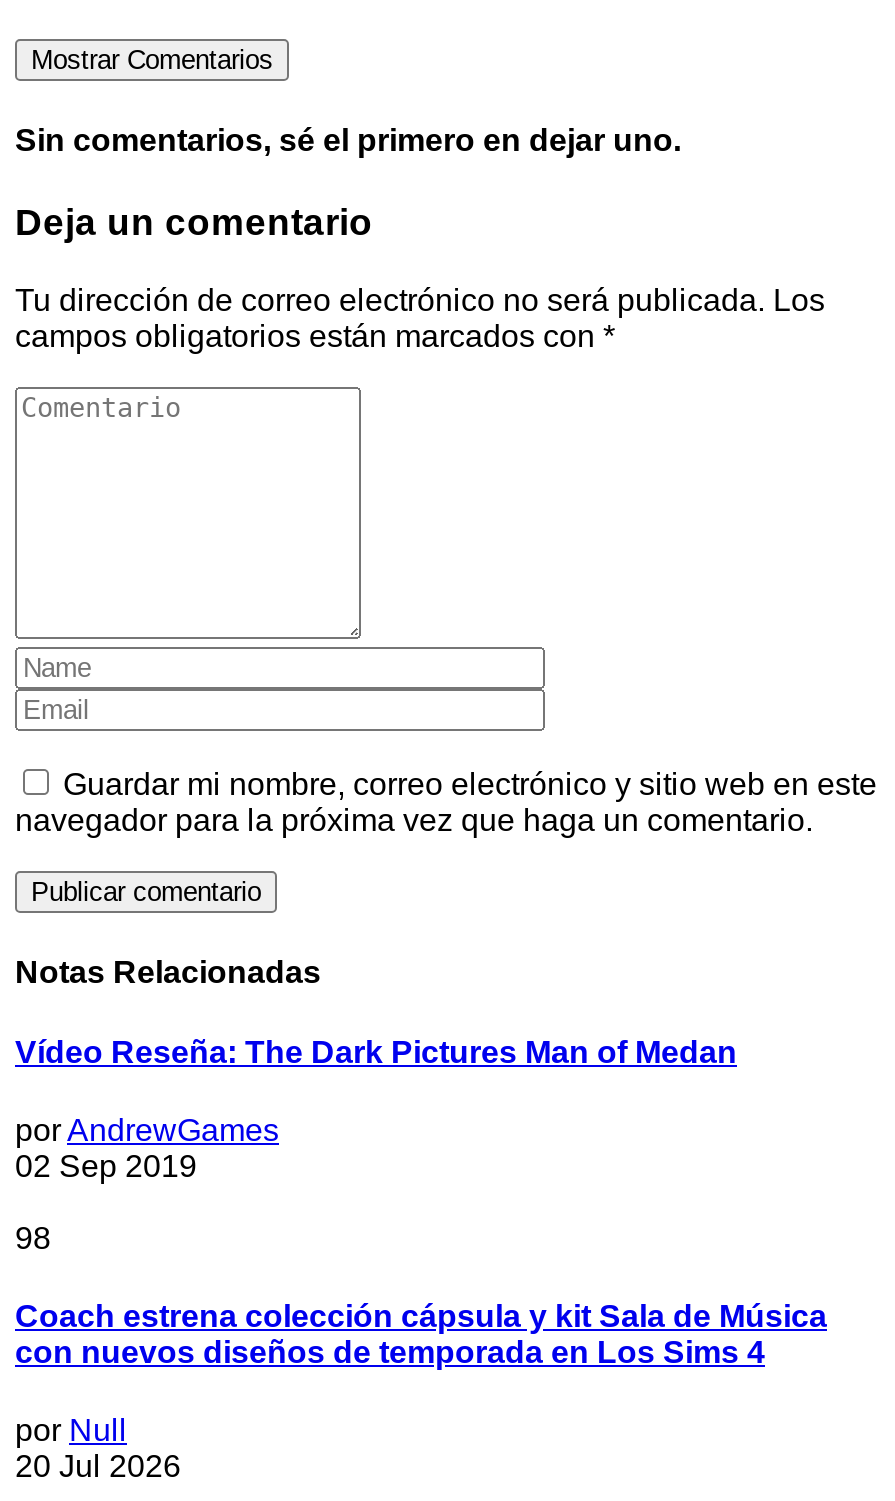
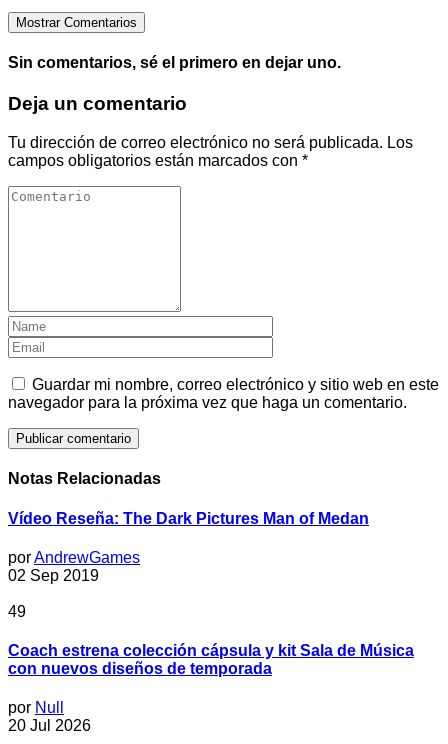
[15,1221,51,1255] 98 -> [8,603,26,620] 49
[15,1335,765,1369] con nuevos diseños de temporada en Los Sims 4 -> [8,660,272,677] con nuevos diseños de temporada

